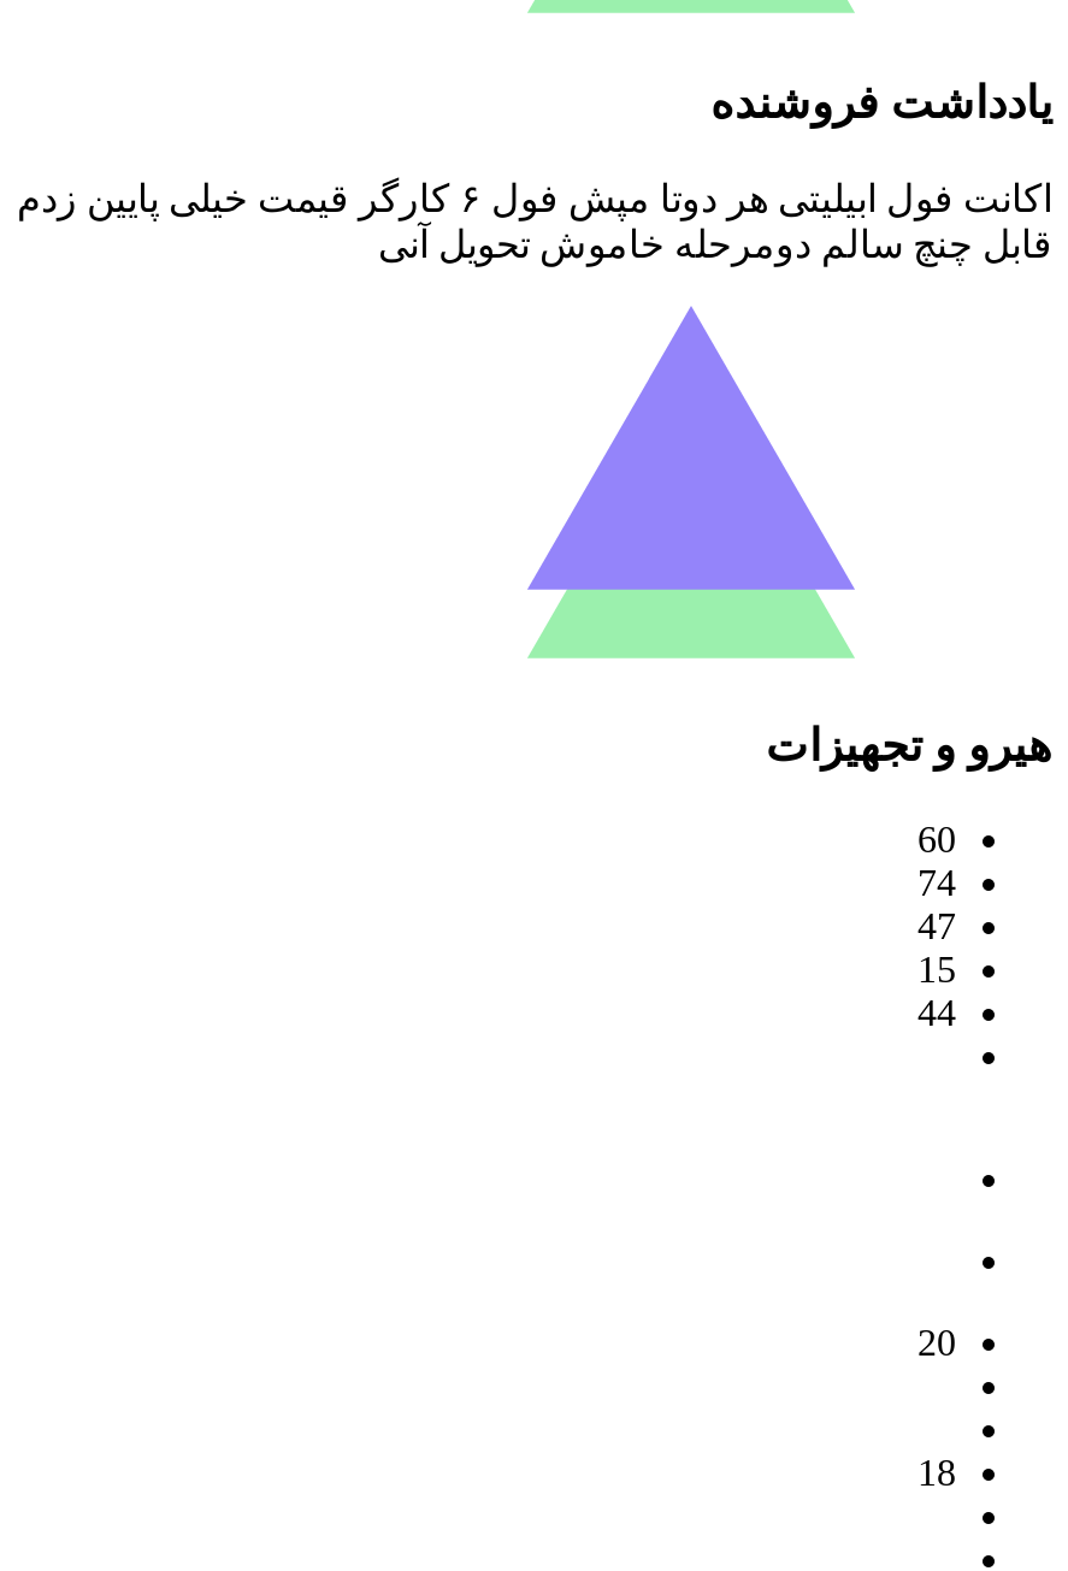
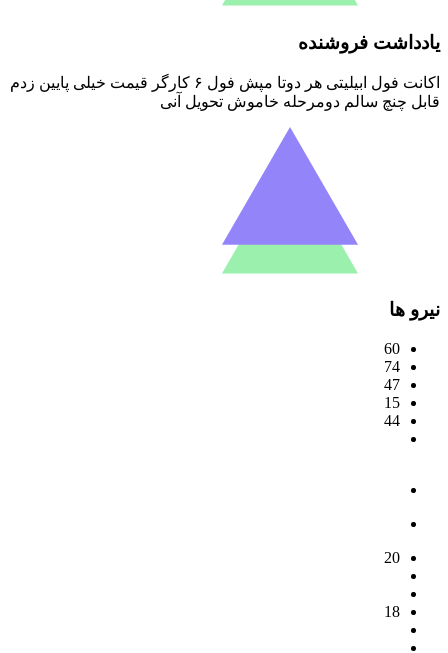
[766,721,1052,771] هیرو و تجهیزات -> [389,299,440,320] نیرو ها

